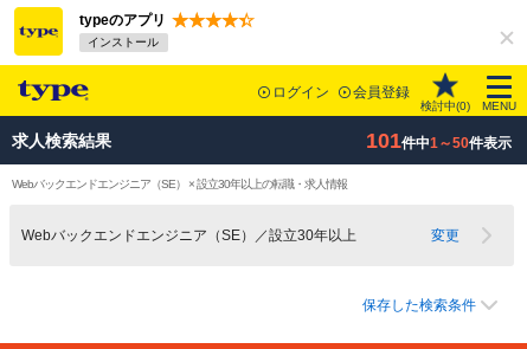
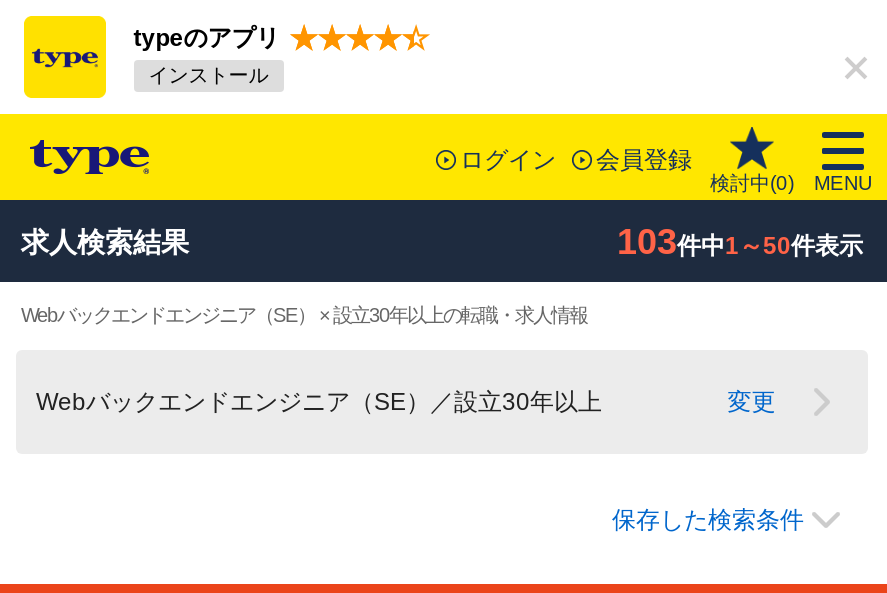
[365,129,511,153] 101件中1～50件表示 -> [617,222,863,262] 103件中1～50件表示

